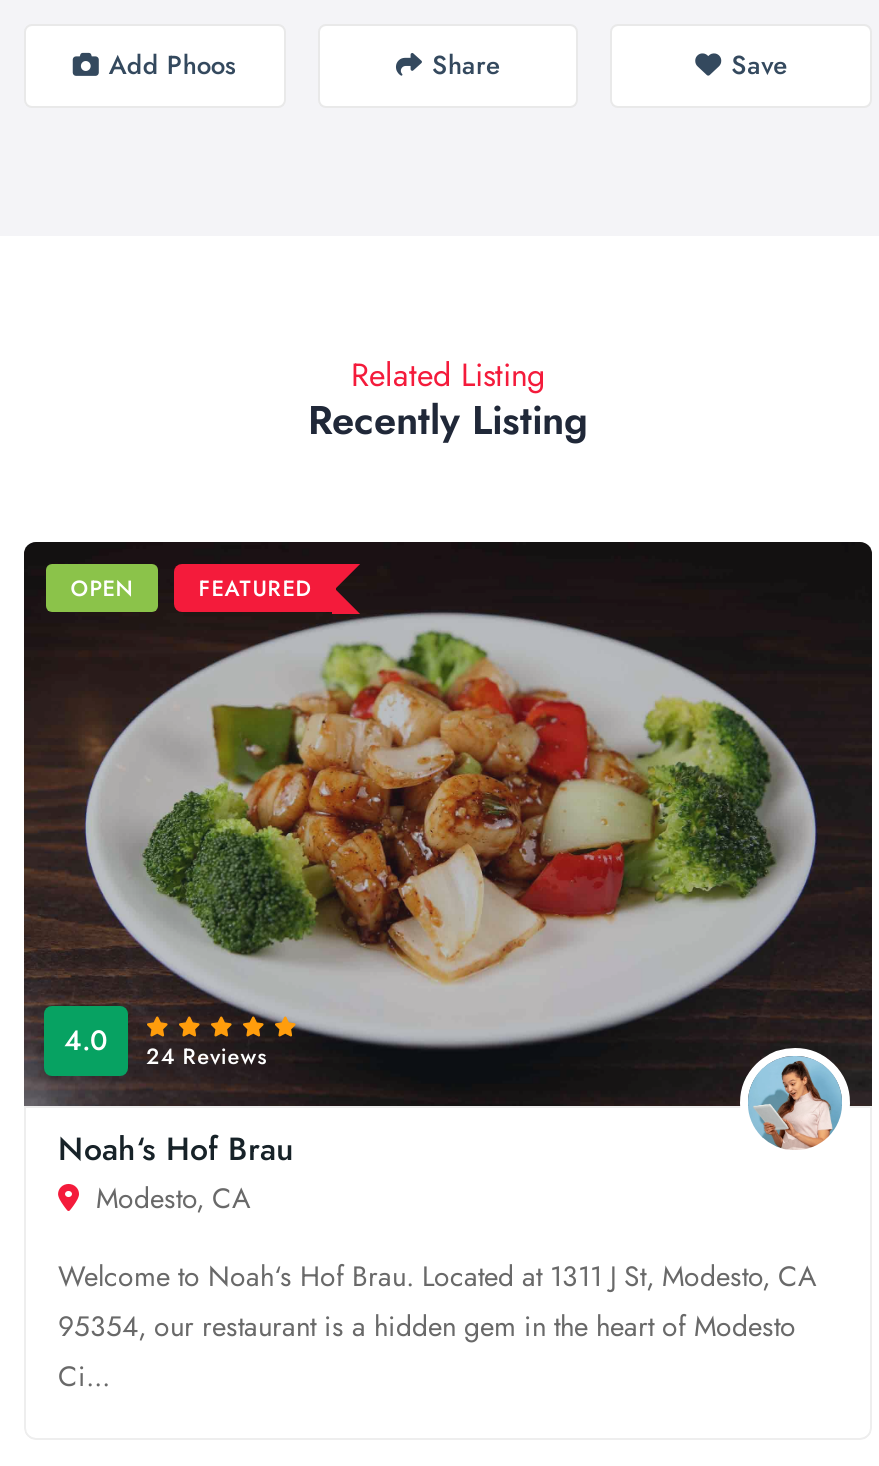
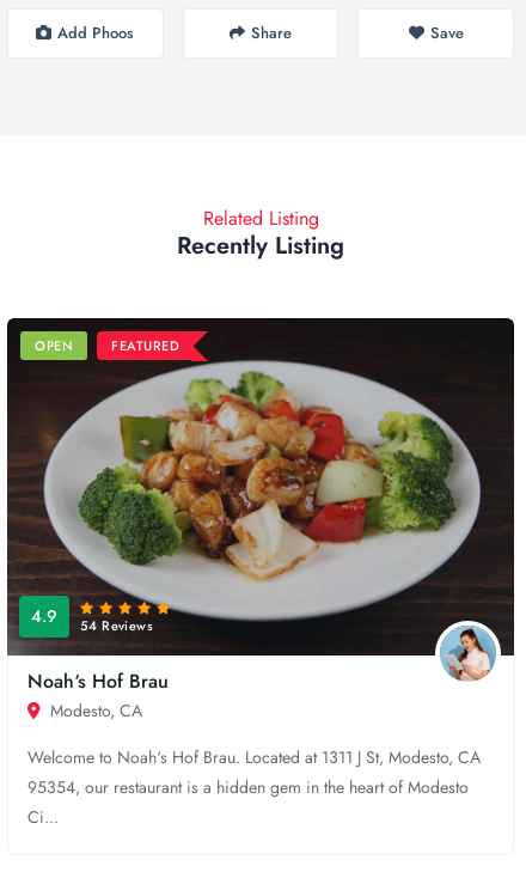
[64,1020,108,1060] 4.0 -> [31,604,57,628] 4.9
[146,1039,268,1071] 24 Reviews -> [80,616,153,635] 54 Reviews

